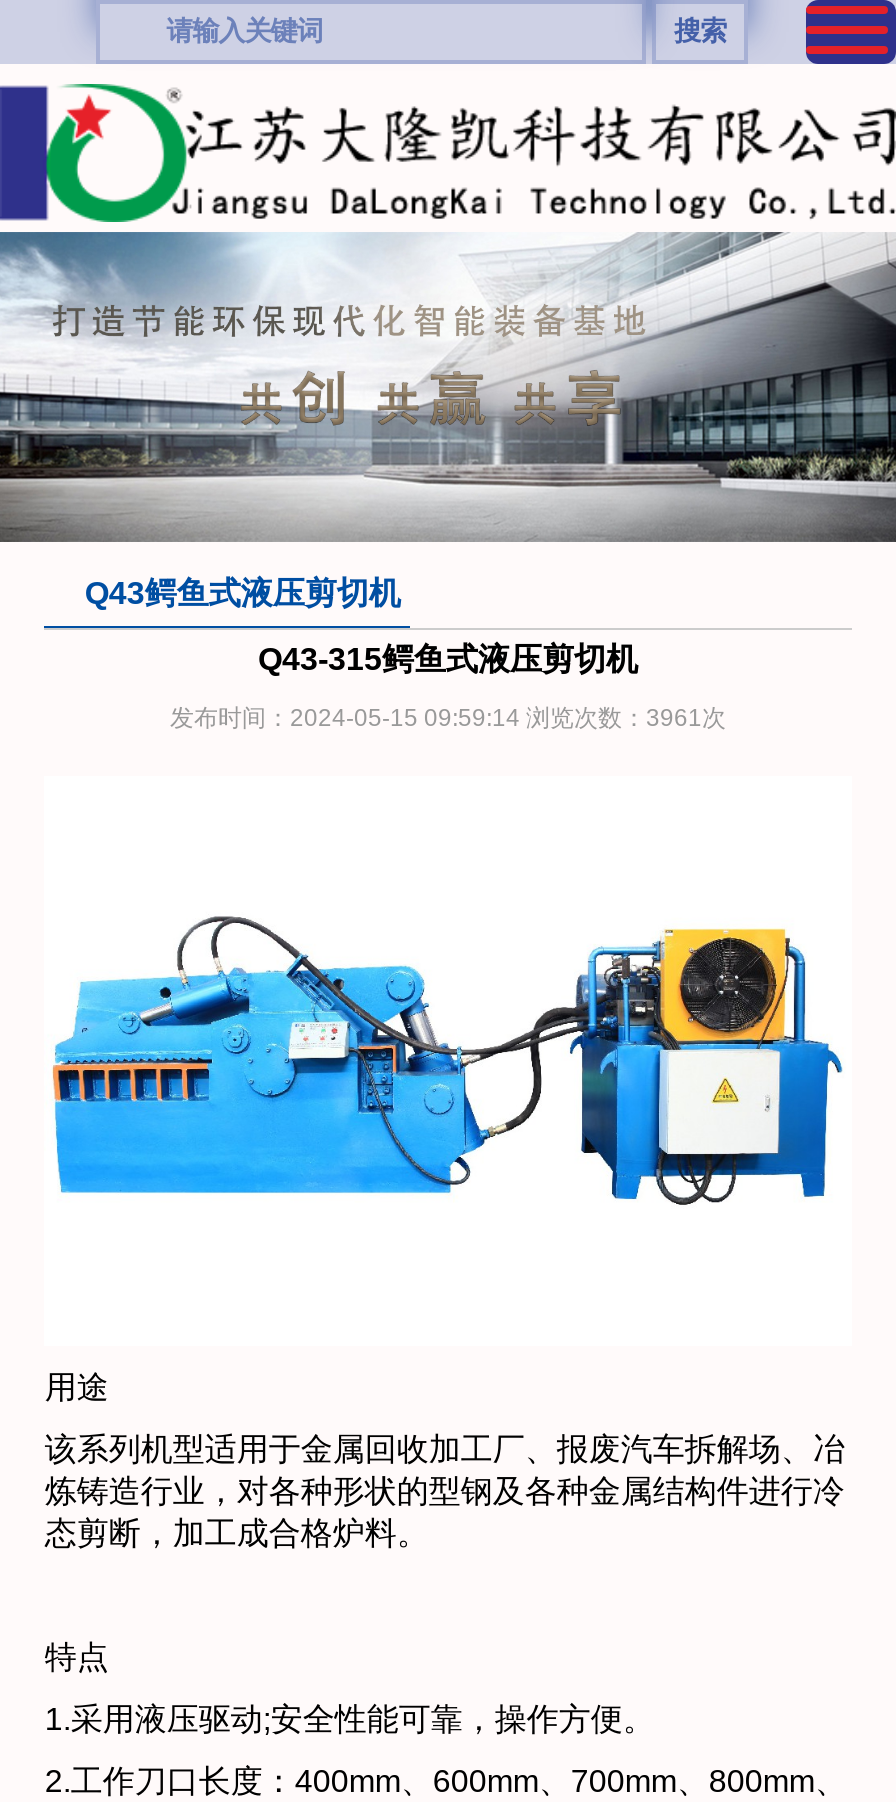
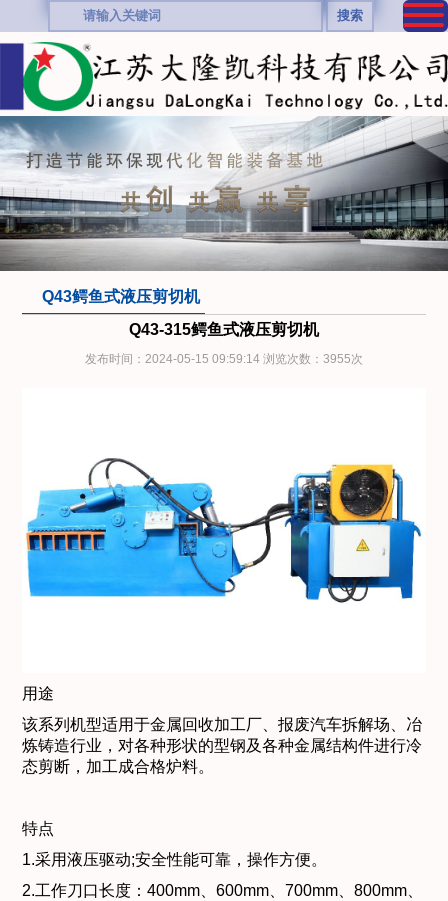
[170,704,726,732] 发布时间：2024-05-15 09:59:14 浏览次数：3961次 -> [85,352,363,366] 发布时间：2024-05-15 09:59:14 浏览次数：3955次

